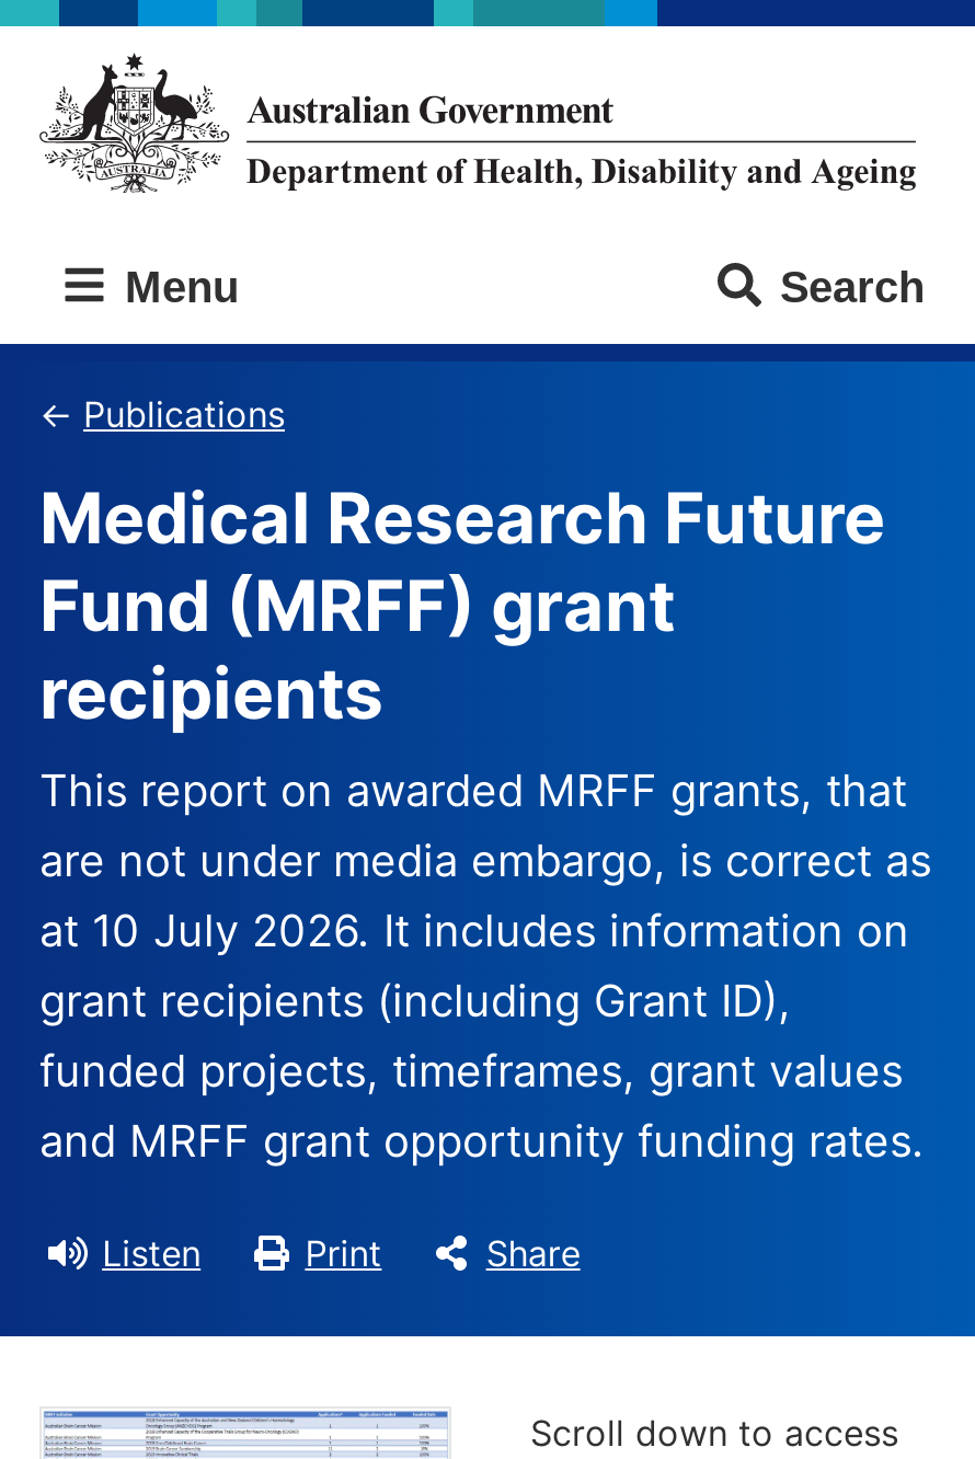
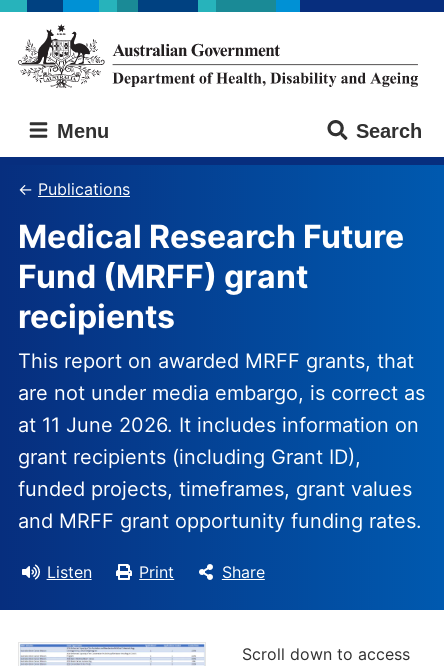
[39,904,909,956] at 10 July 2026. It includes information on -> [18,412,419,436] at 11 June 2026. It includes information on

